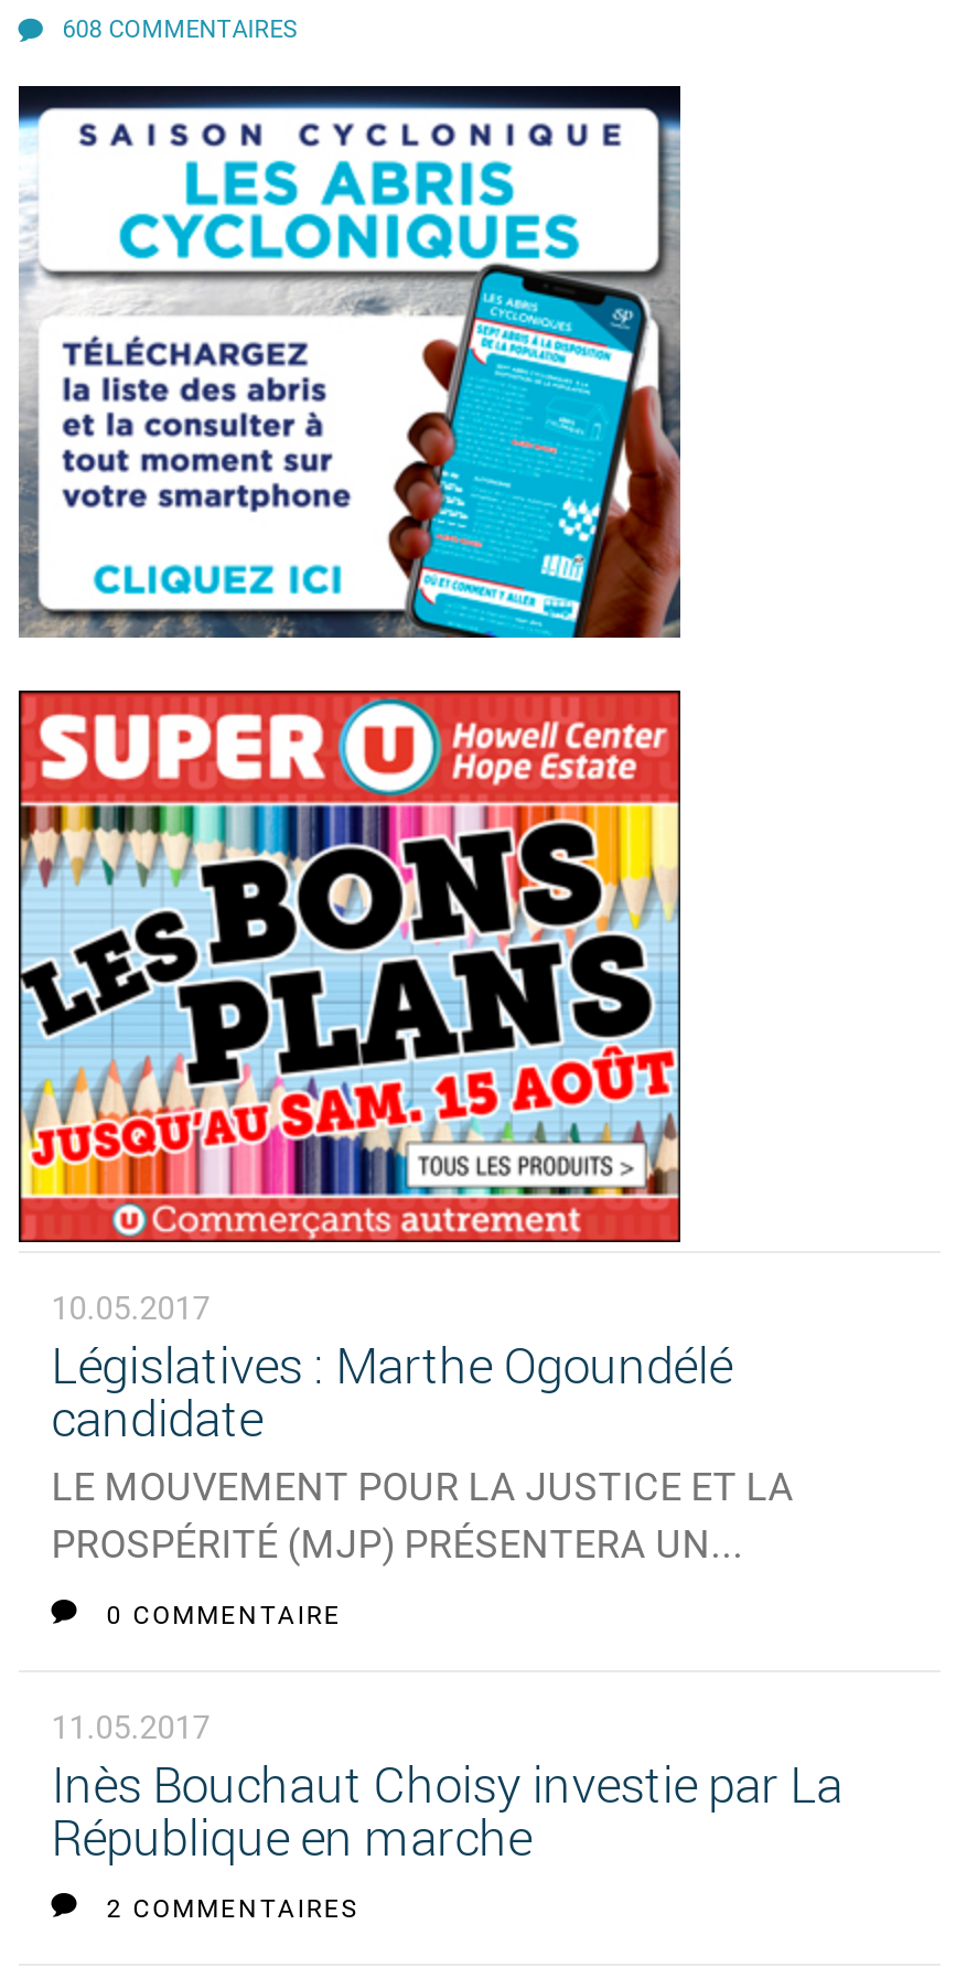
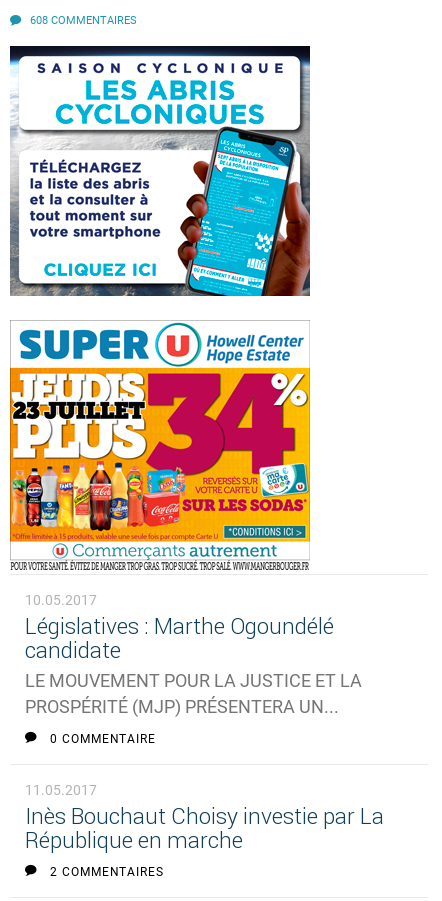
[17,688,683,1244] [image] -> [9,320,311,570] [image]

